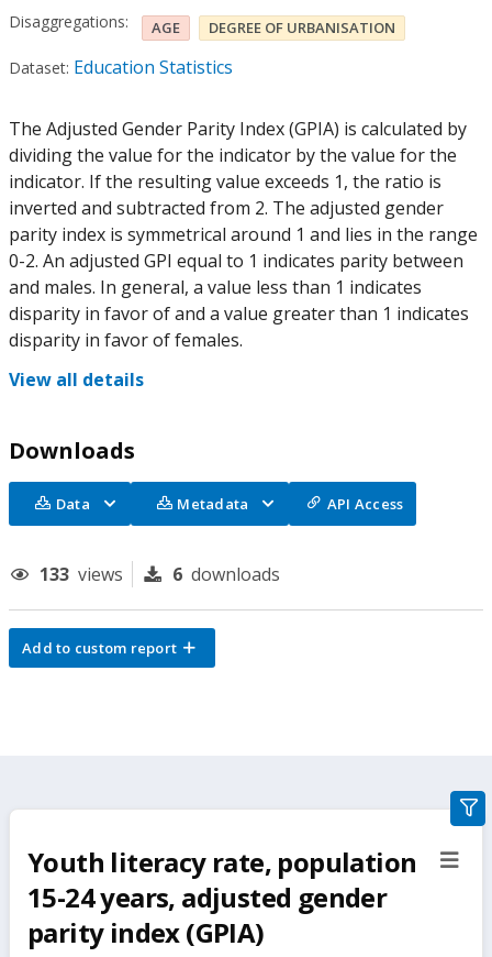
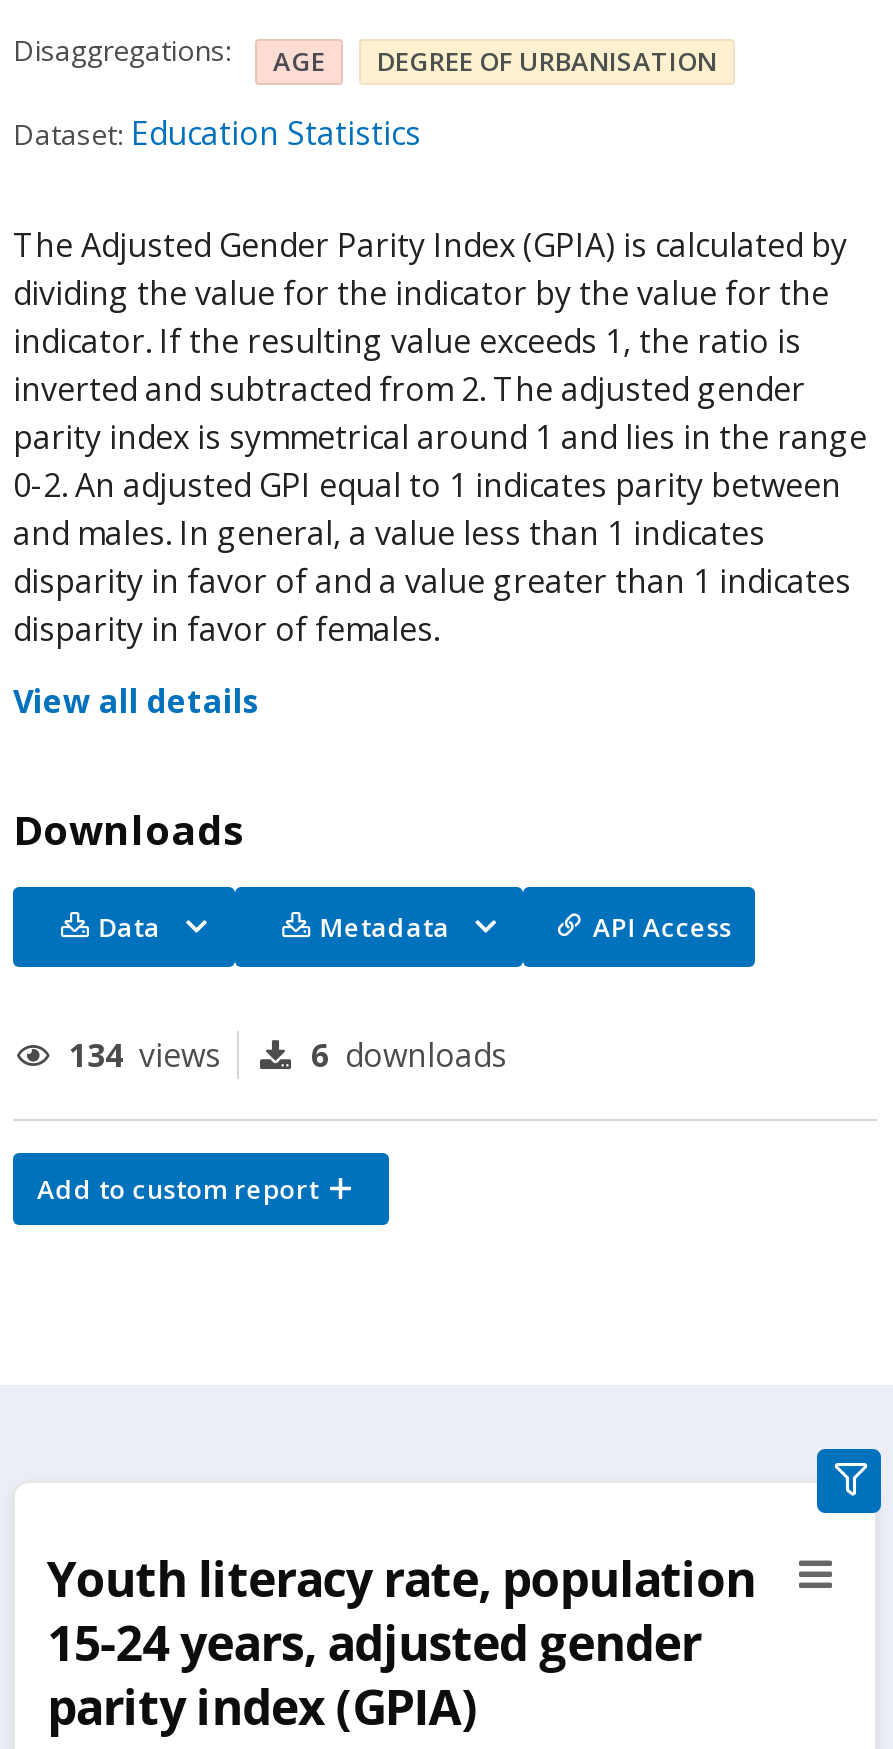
[40,562,123,586] 133 views -> [69,1033,221,1077] 134 views

